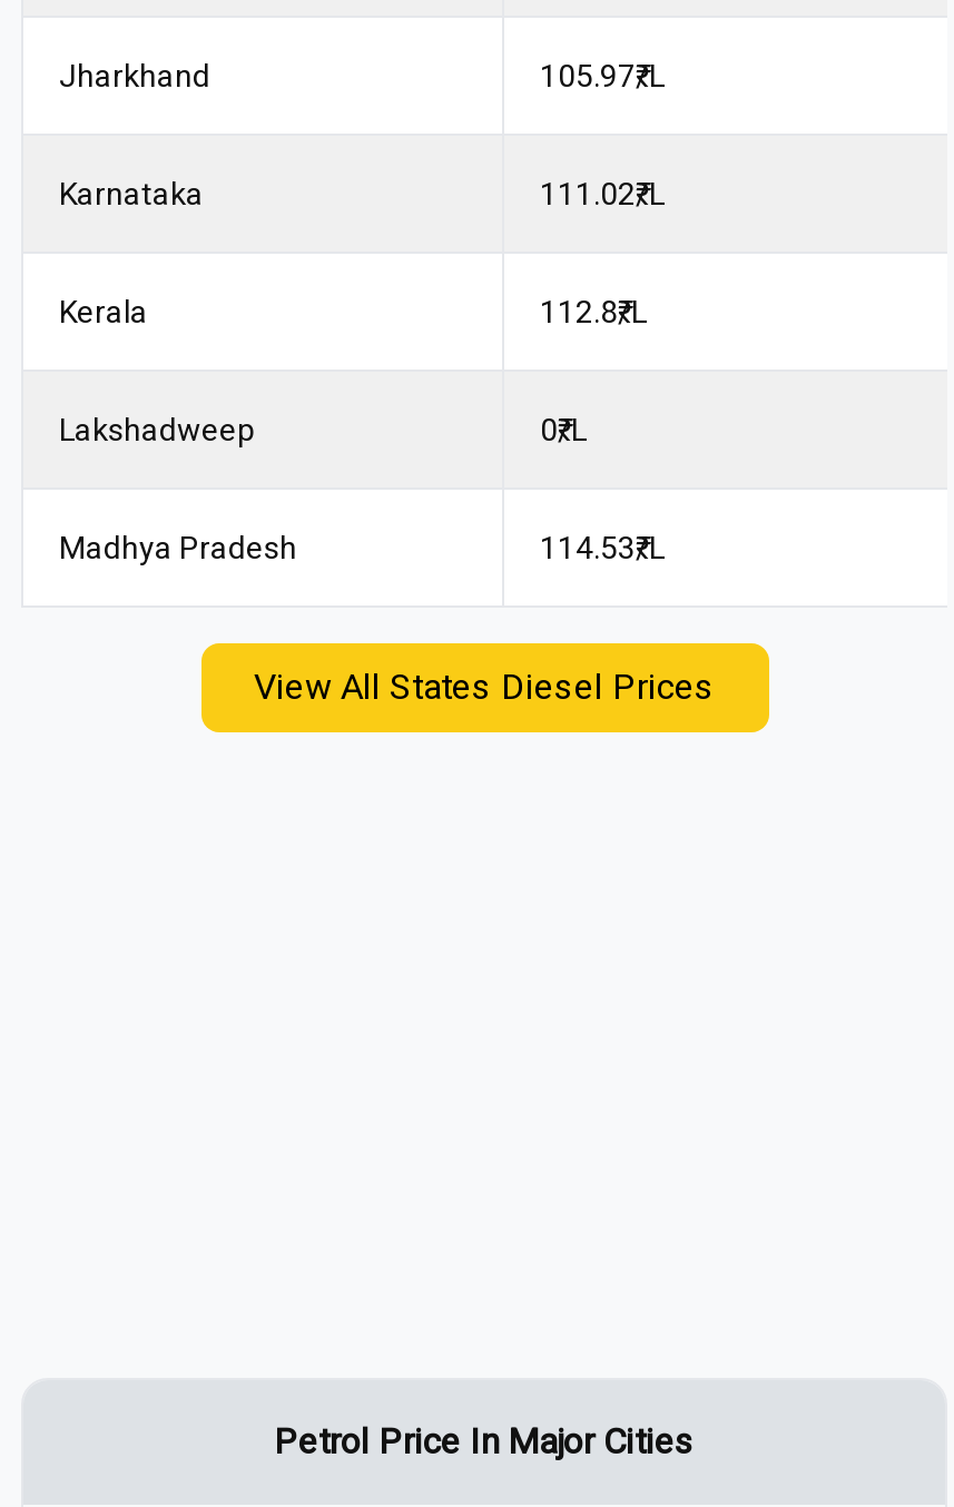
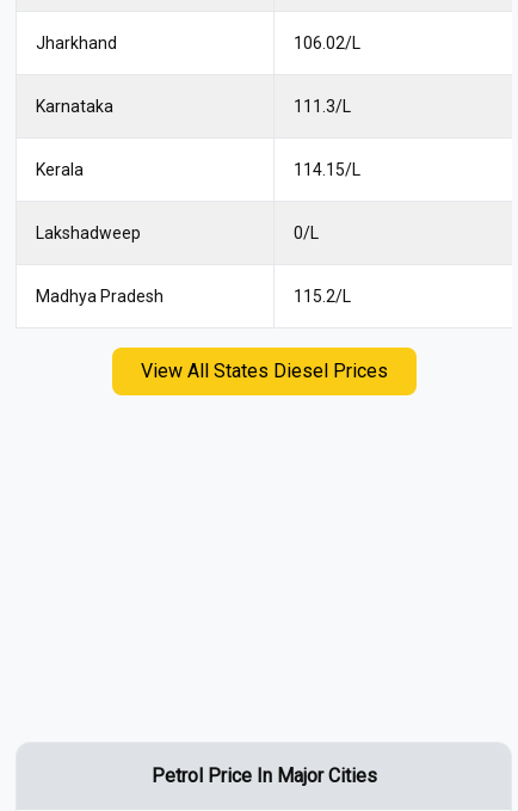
[540,58,665,94] 105.97₹/L -> [294,34,360,53] 106.02₹/L
[540,176,665,212] 111.02₹/L -> [294,97,351,116] 111.3₹/L
[540,294,647,330] 112.8₹/L -> [294,160,360,179] 114.15₹/L
[540,530,665,566] 114.53₹/L -> [294,287,351,306] 115.2₹/L

